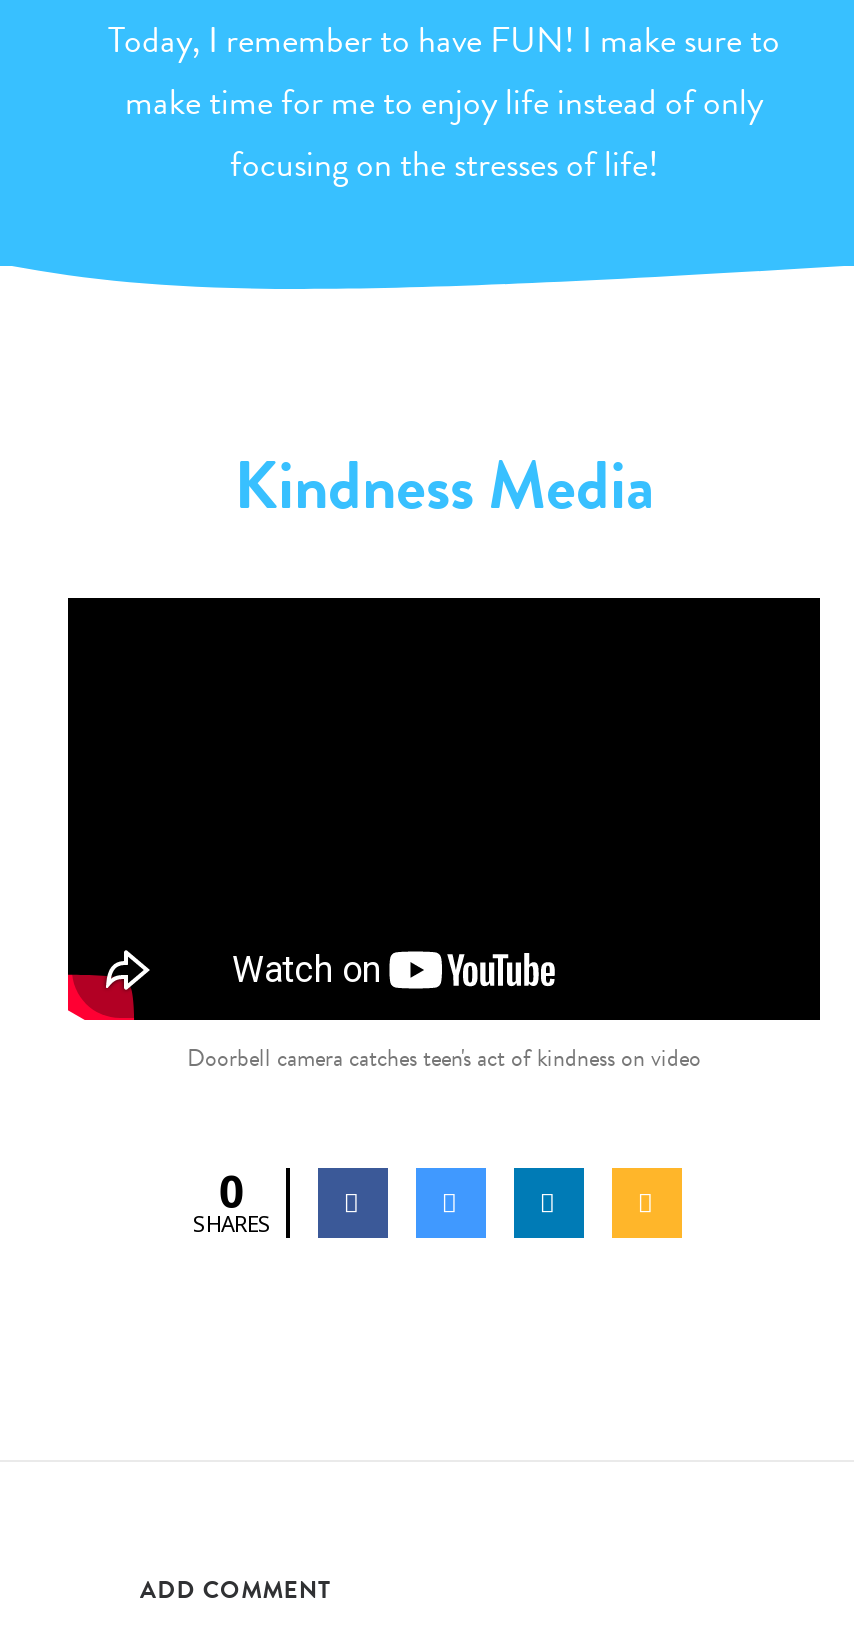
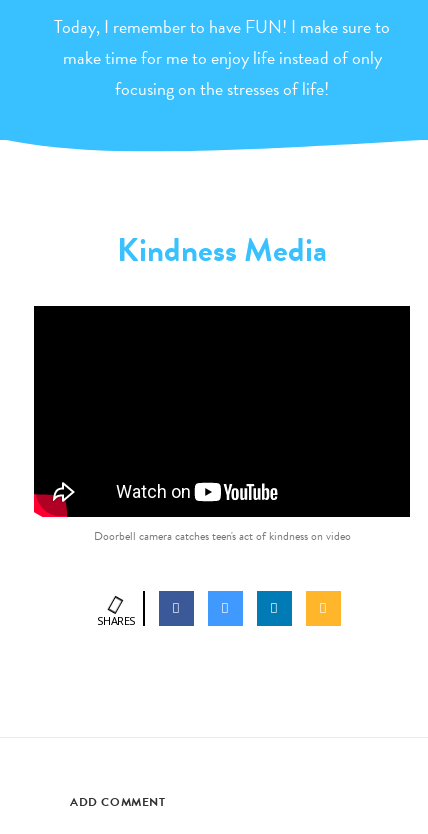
[218,1159,246,1219] 0 -> none

